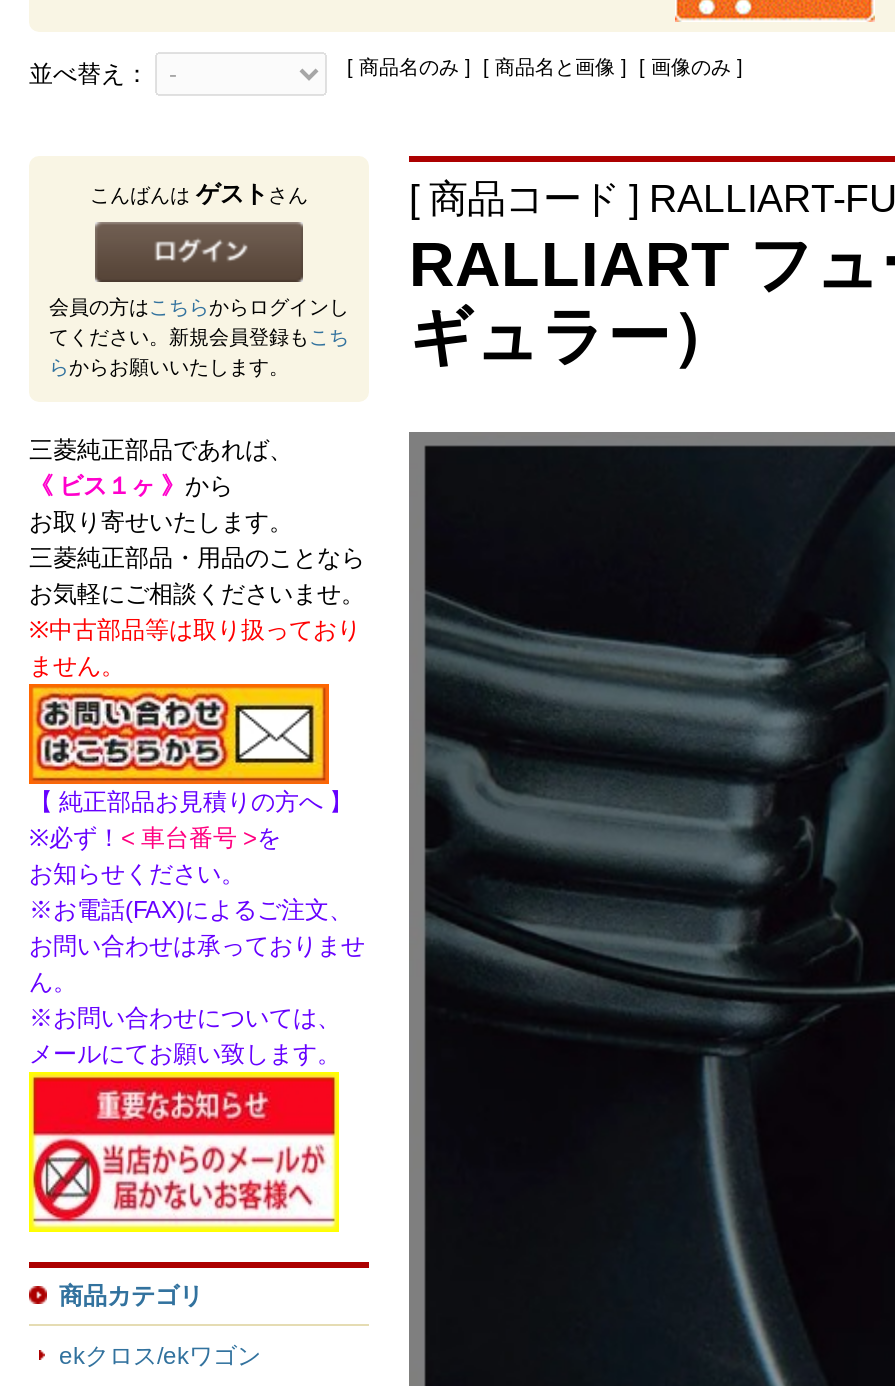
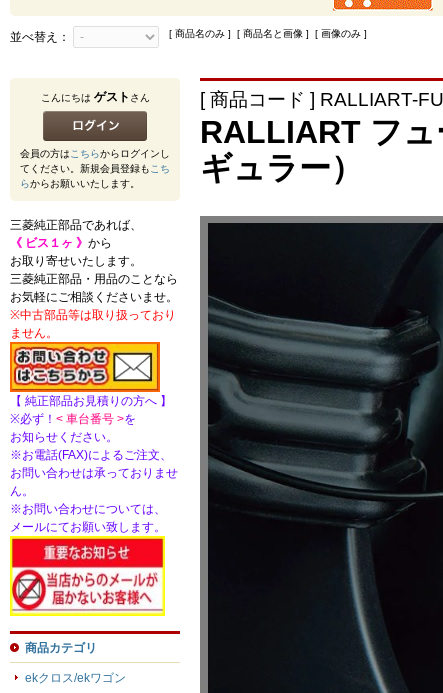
[90,181,308,209] こんばんはゲストさん -> [40,90,149,104] こんにちはゲストさん

